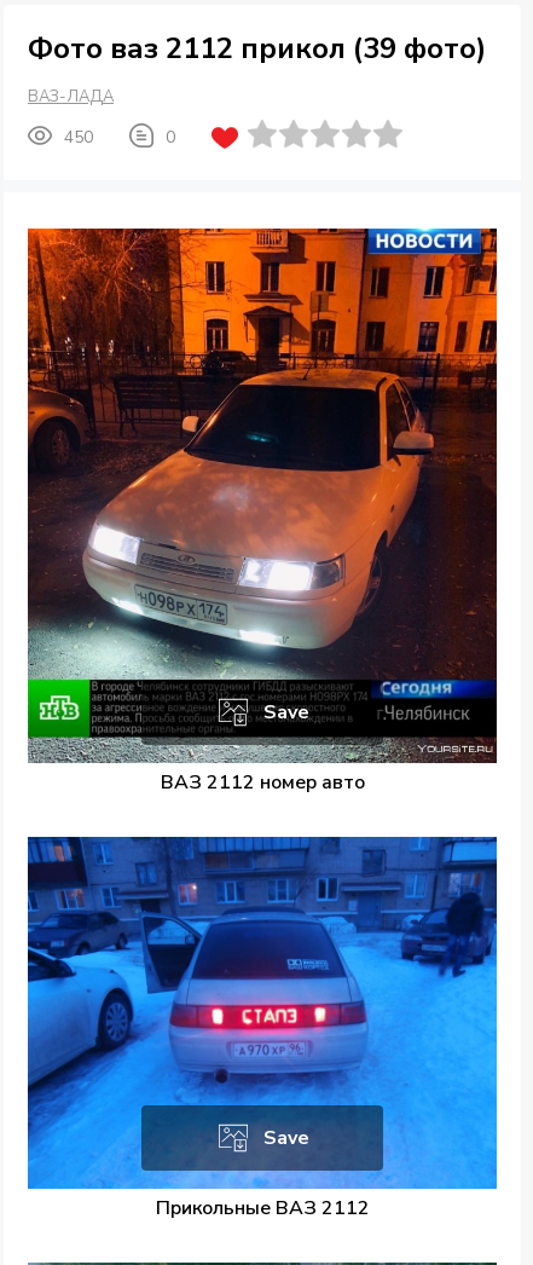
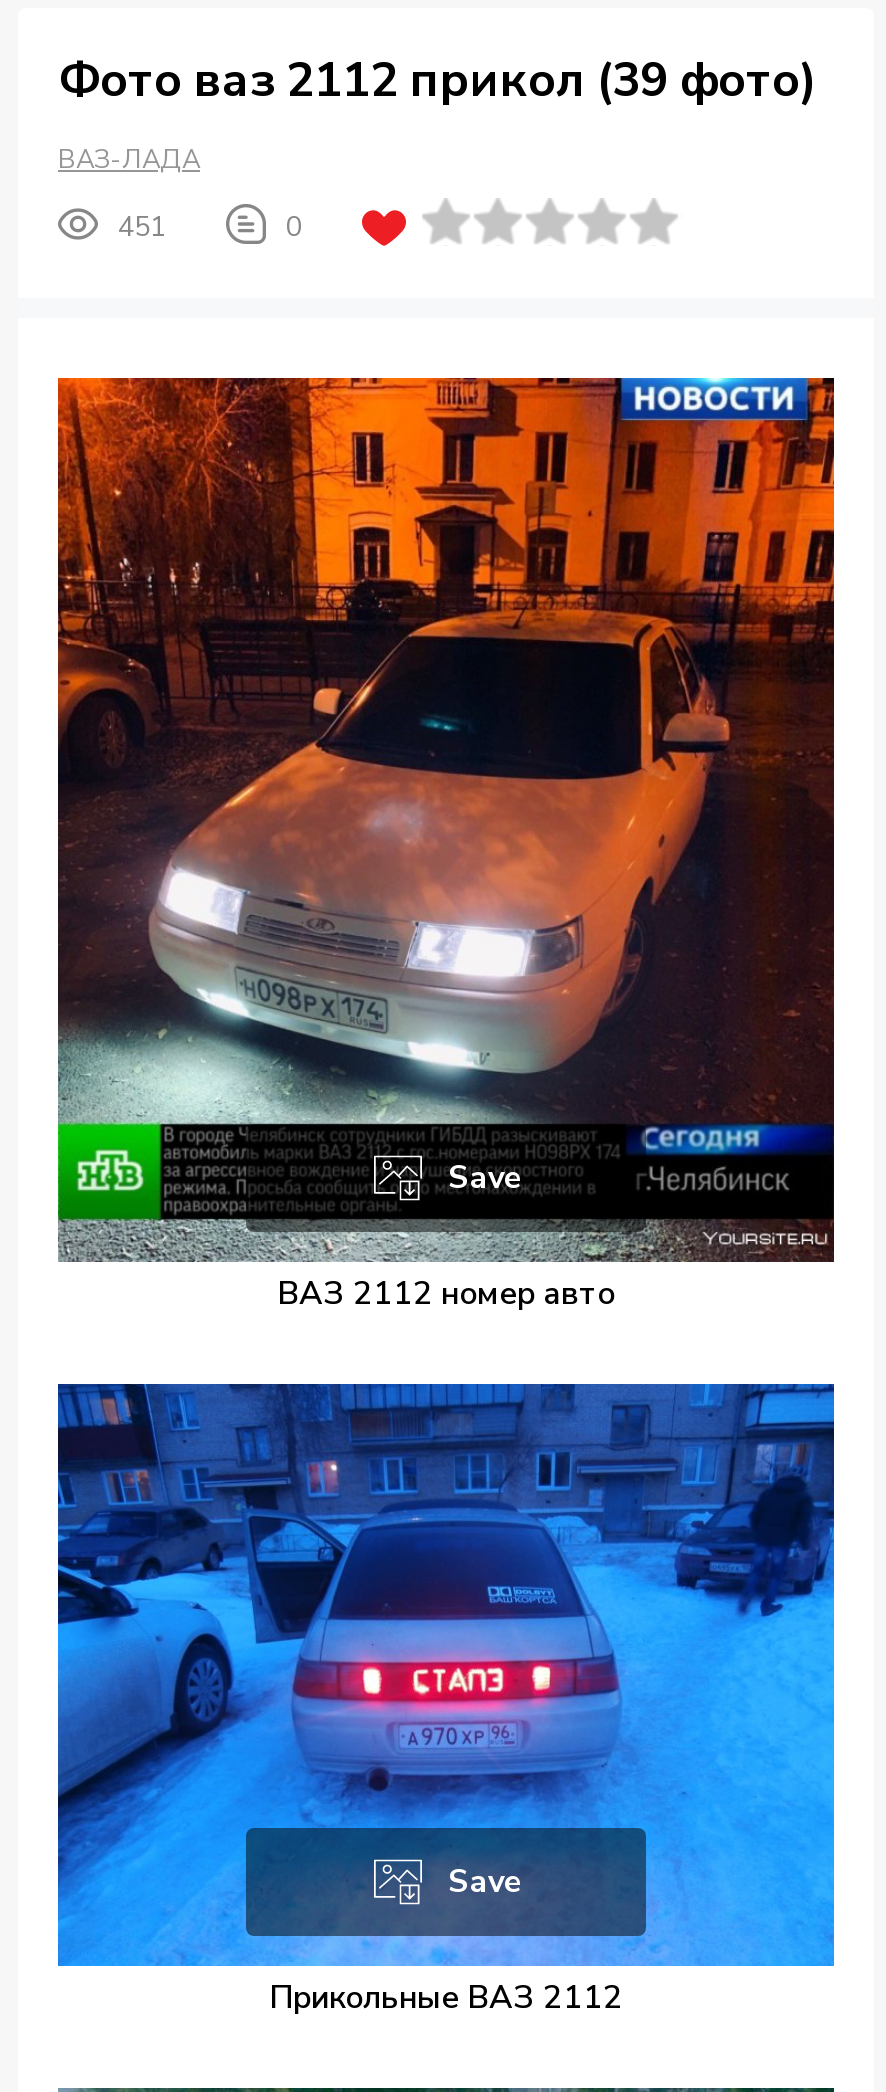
[64,126,93,149] 450 -> [118,208,166,246] 451

